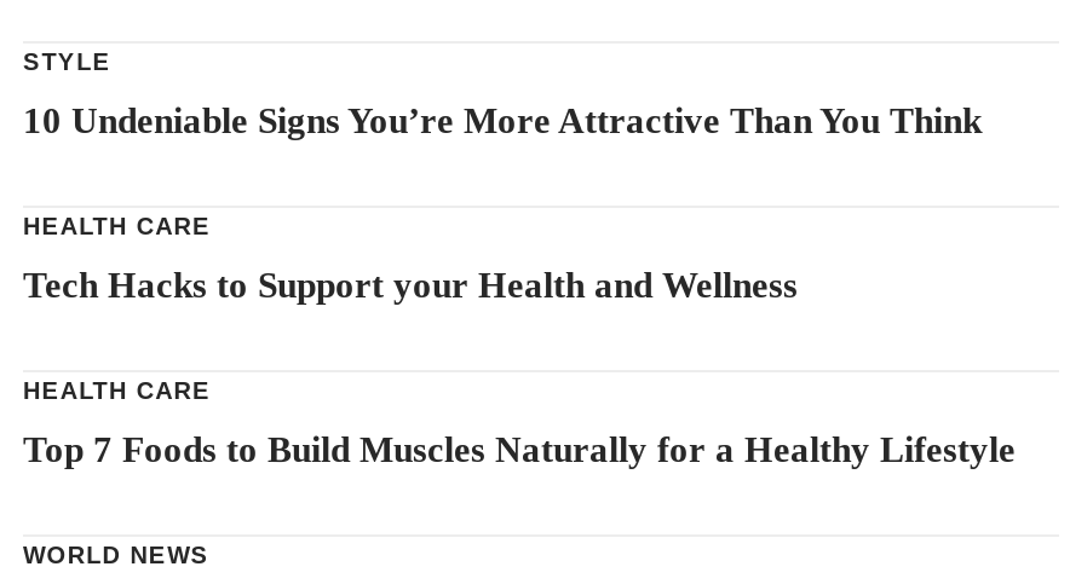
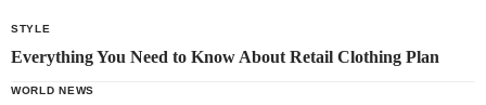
[23,103,1016,470] 10 Undeniable Signs You’re More Attractive Than You Think | HEALTH CARE | Tech Hacks to Support your Health and Wellness | HEALTH CARE | Top 7 Foods to Build Muscles Naturally for a Healthy Lifestyle -> [11,48,439,66] Everything You Need to Know About Retail Clothing Plan

